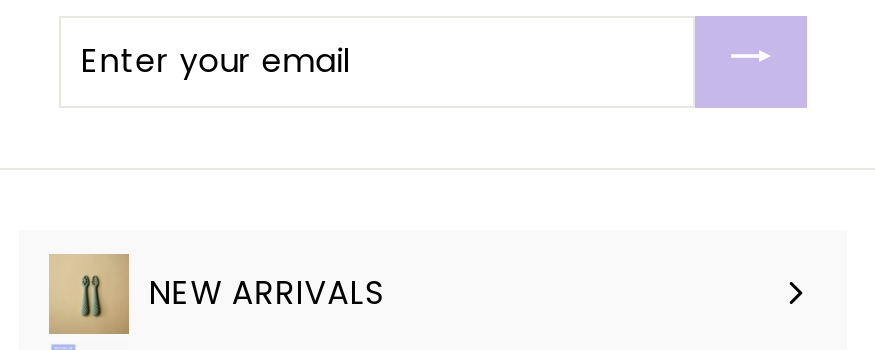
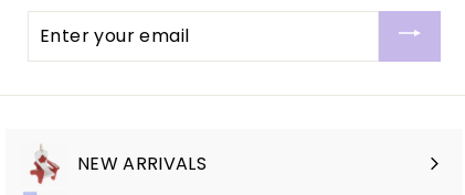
[47,252,131,336] [image] -> [22,142,66,186] [image]

